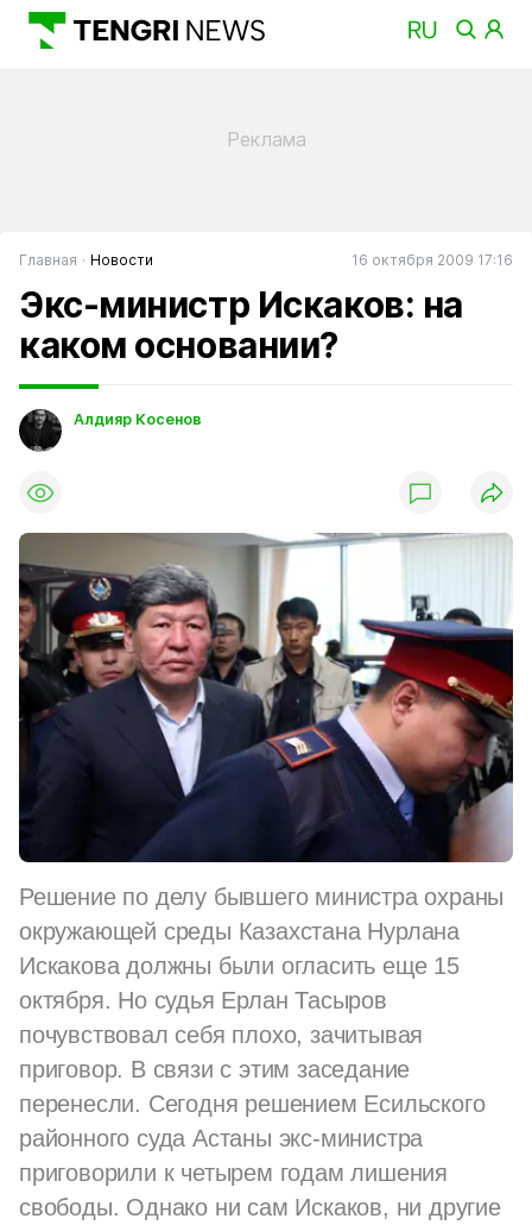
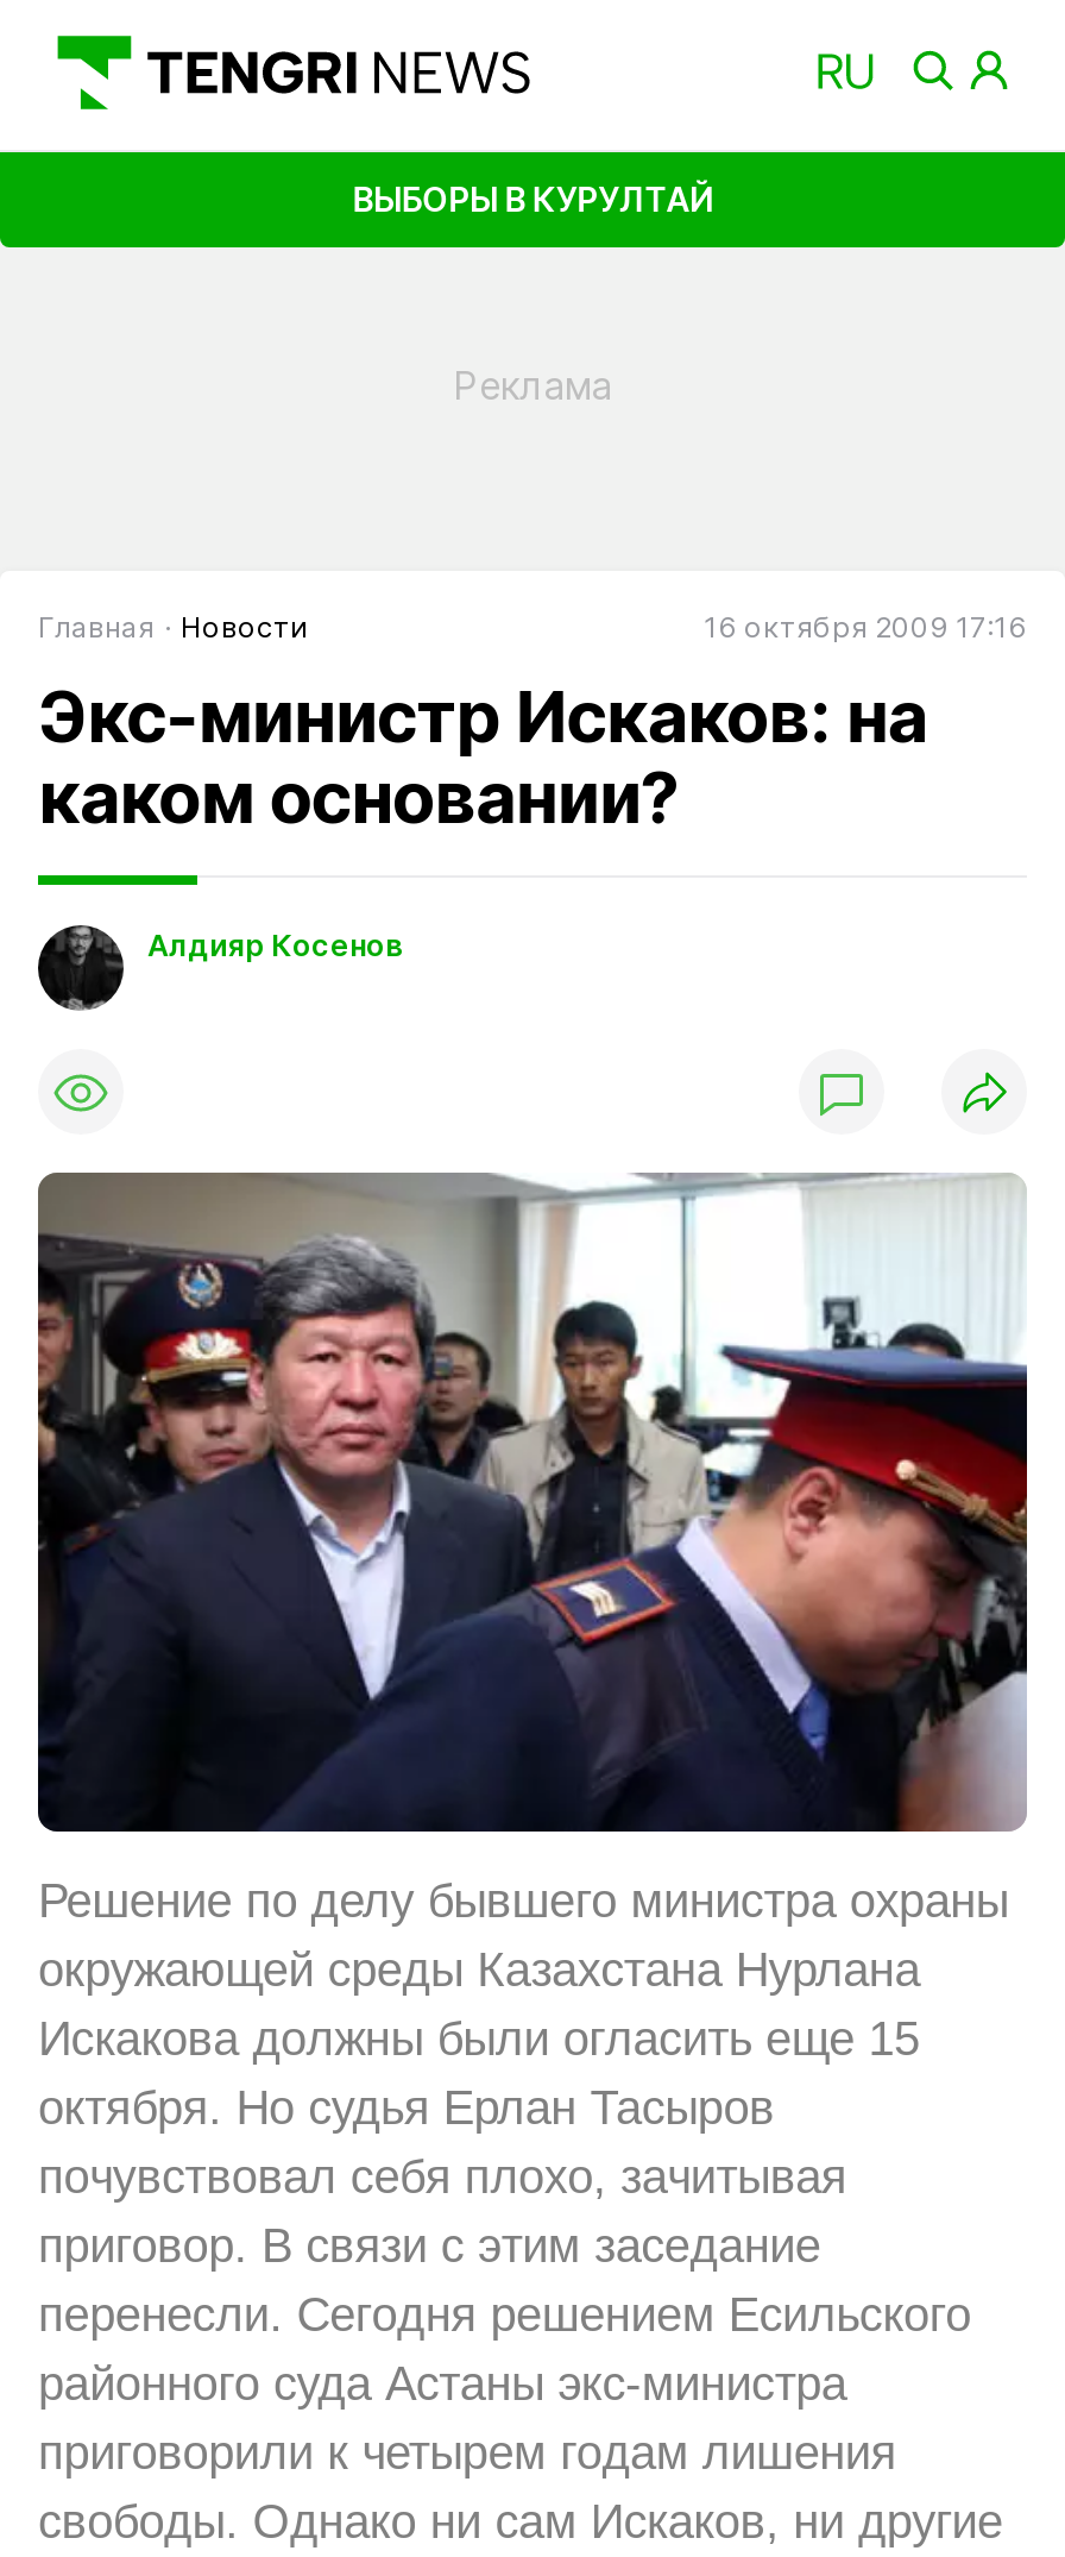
none -> [352,178,713,218] ВЫБОРЫ В КУРУЛТАЙ

